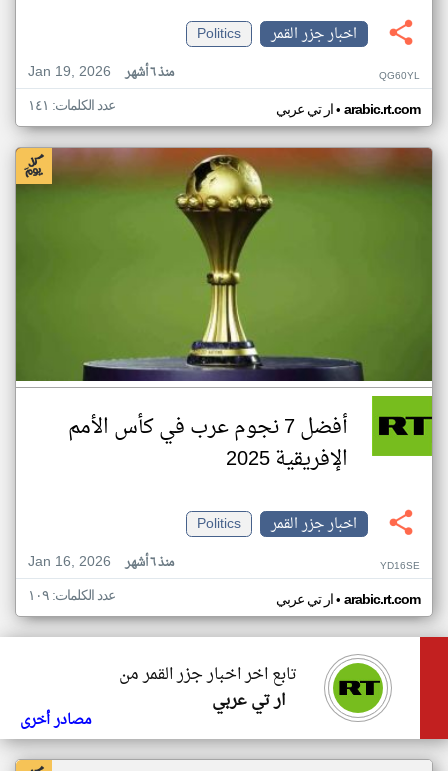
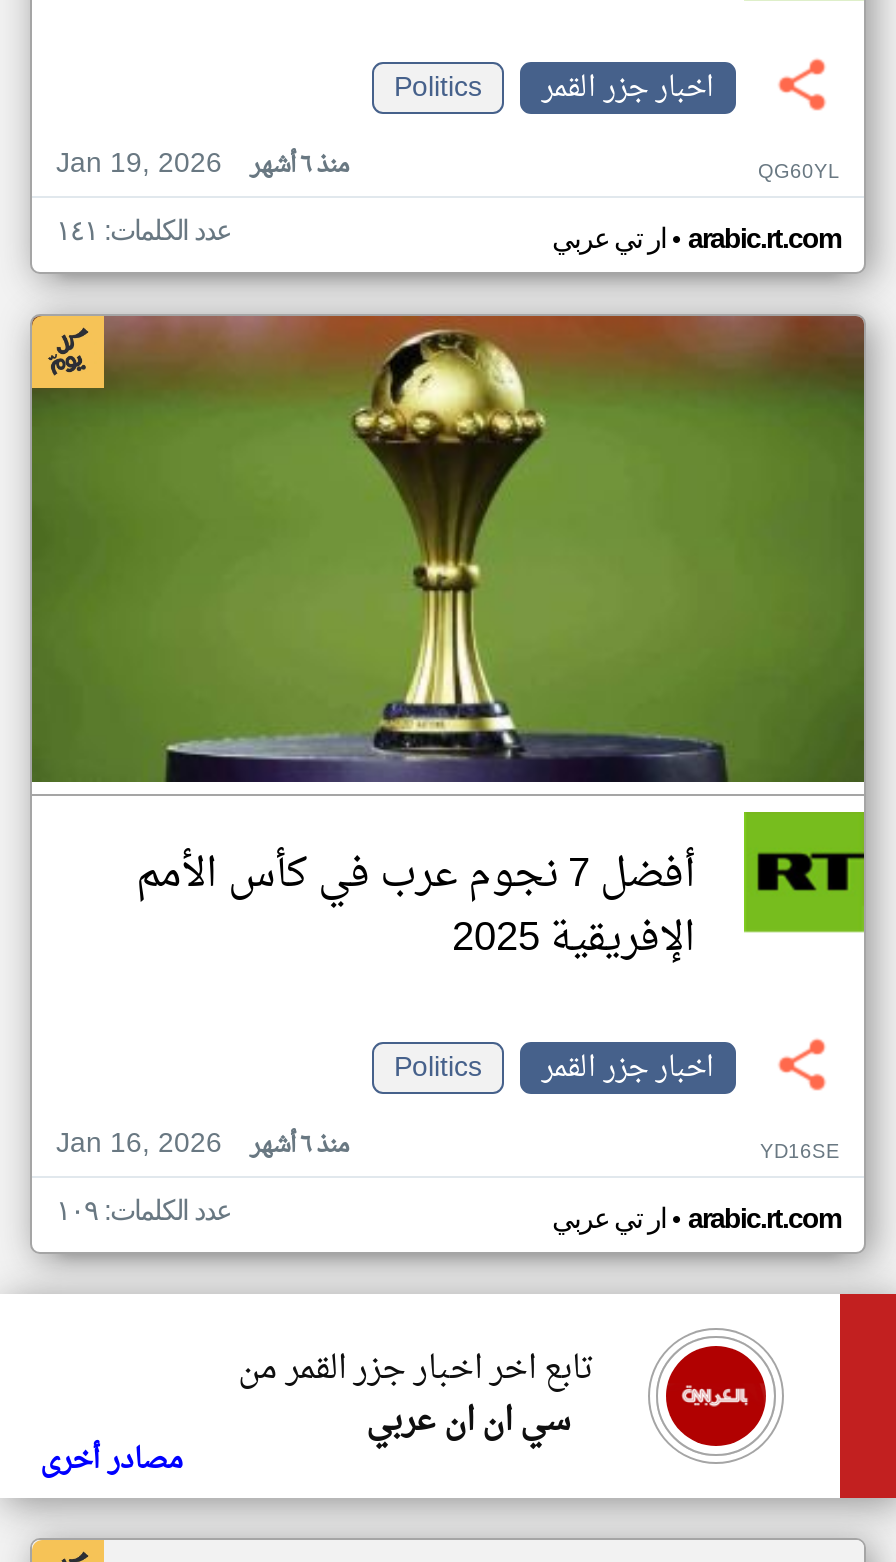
[332,662,384,714] [image] -> [664,1344,768,1448] [image]
[212,686,285,716] ار تي عربي -> [366,1392,570,1452] سي ان ان عربي

